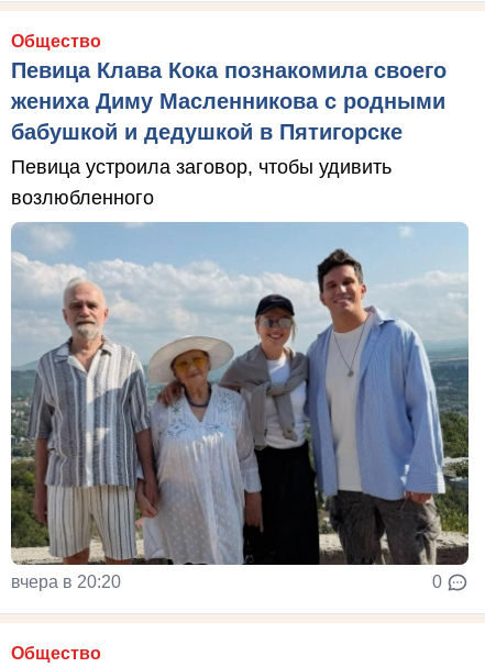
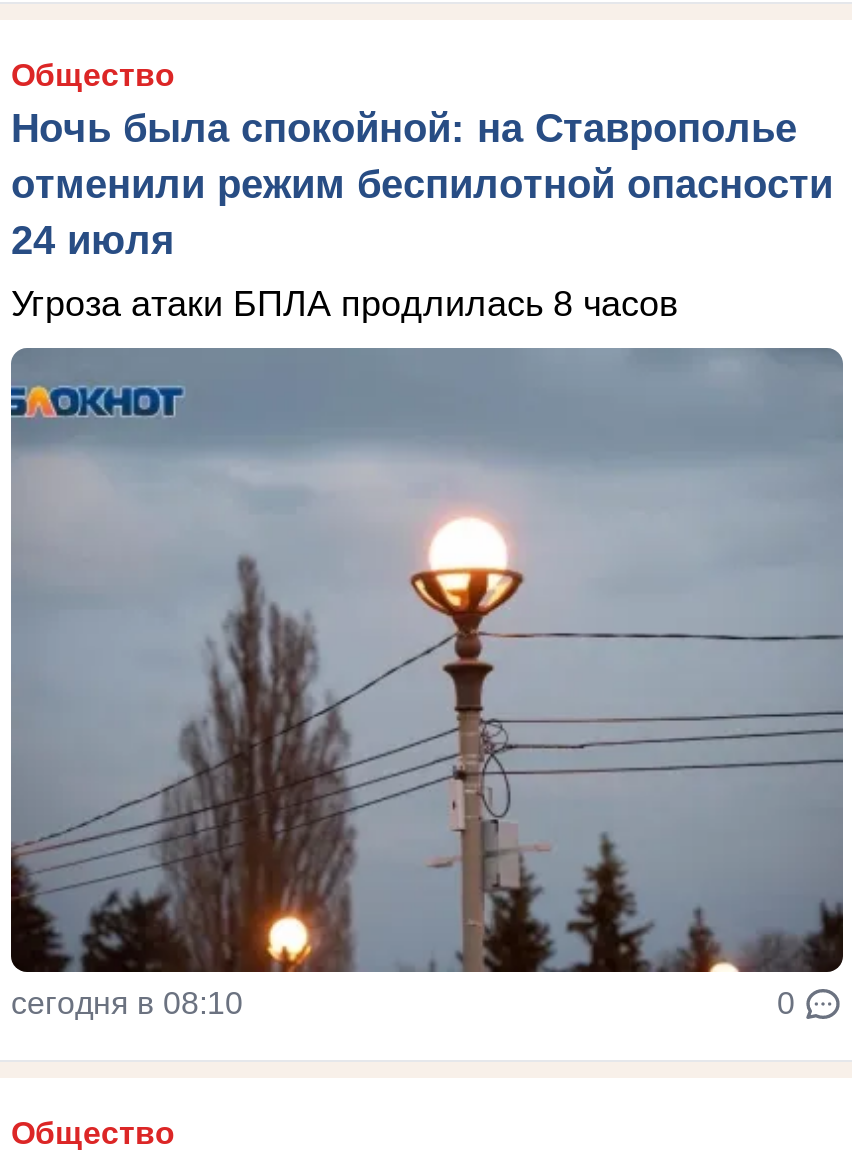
[11,58,447,144] Певица Клава Кока познакомила своего | жениха Диму Масленникова с родными | бабушкой и дедушкой в Пятигорске -> [11,106,833,262] Ночь была спокойной: на Ставрополье | отменили режим беспилотной опасности | 24 июля
[11,156,392,209] Певица устроила заговор, чтобы удивить | возлюбленного -> [11,284,679,324] Угроза атаки БПЛА продлилась 8 часов
[11,222,469,591] [image] | вчера в 20:20 -> [9,348,843,1020] [image] | сегодня в 08:10

